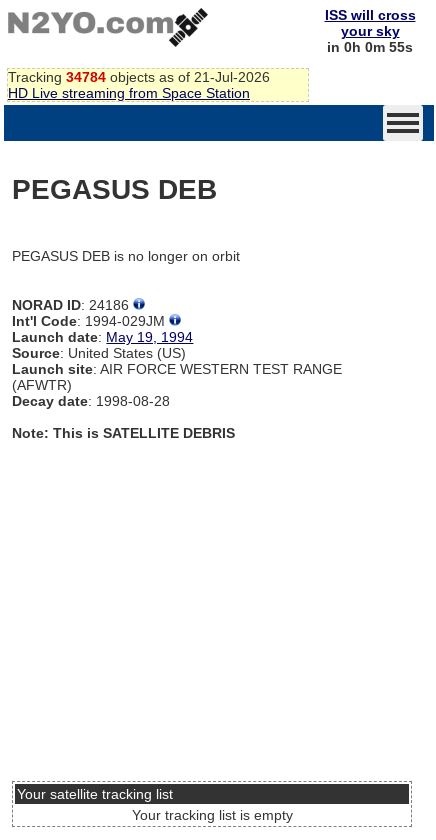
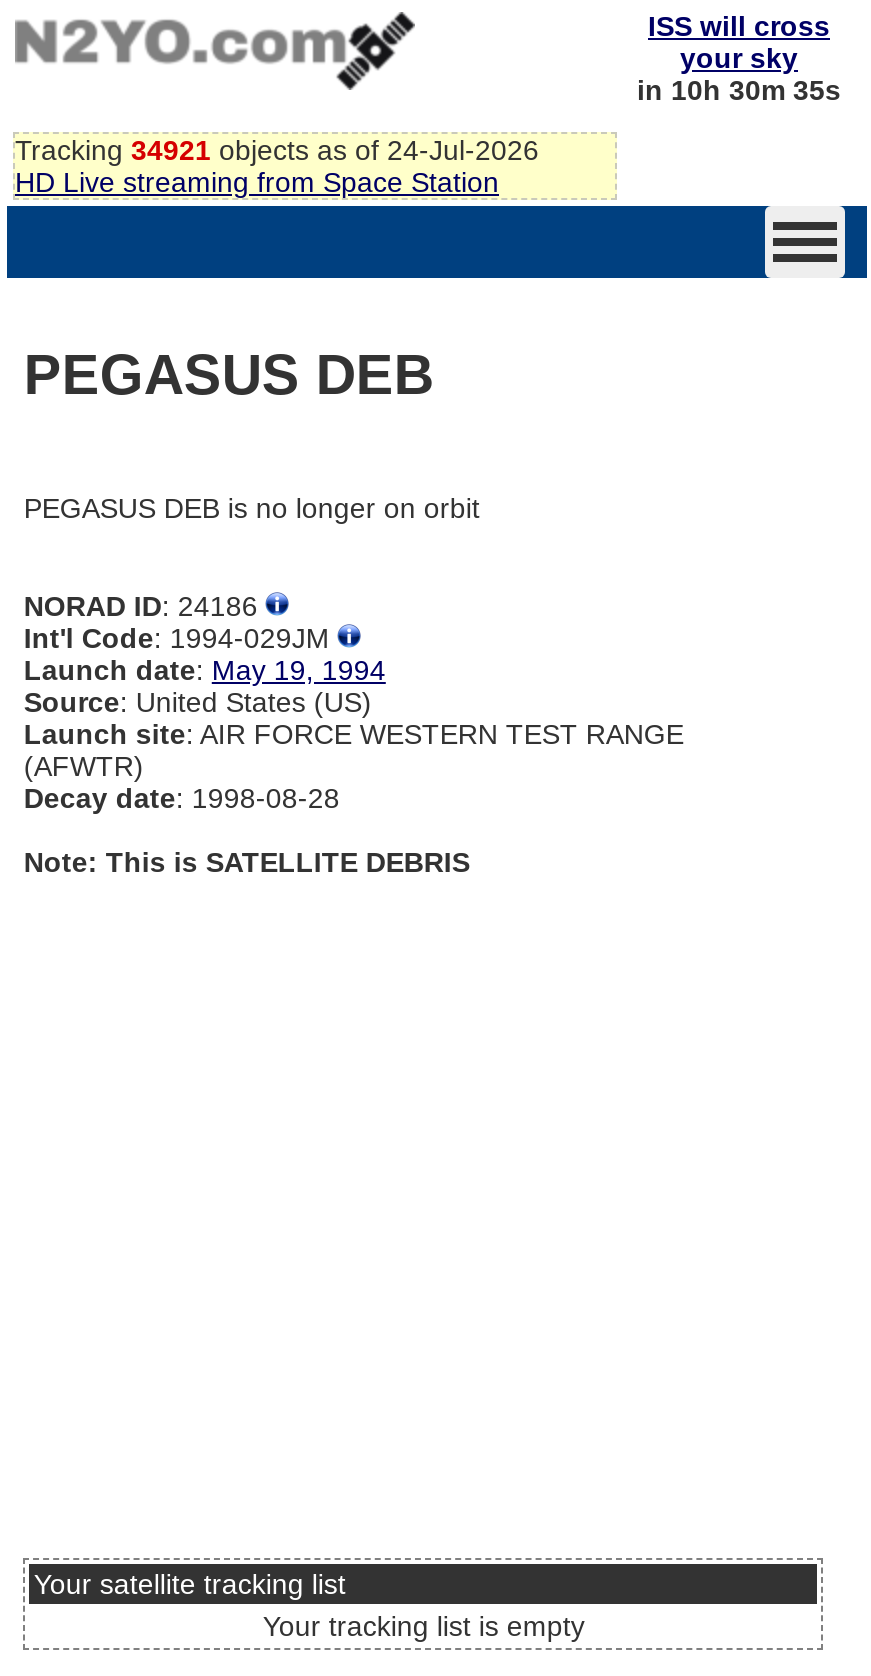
[327,39,413,55] in 0h 0m 55s -> [637,74,841,106] in 10h 30m 35s
[8,69,270,85] Tracking 34784 objects as of 21-Jul-2026 -> [15,134,539,166] Tracking 34921 objects as of 24-Jul-2026

